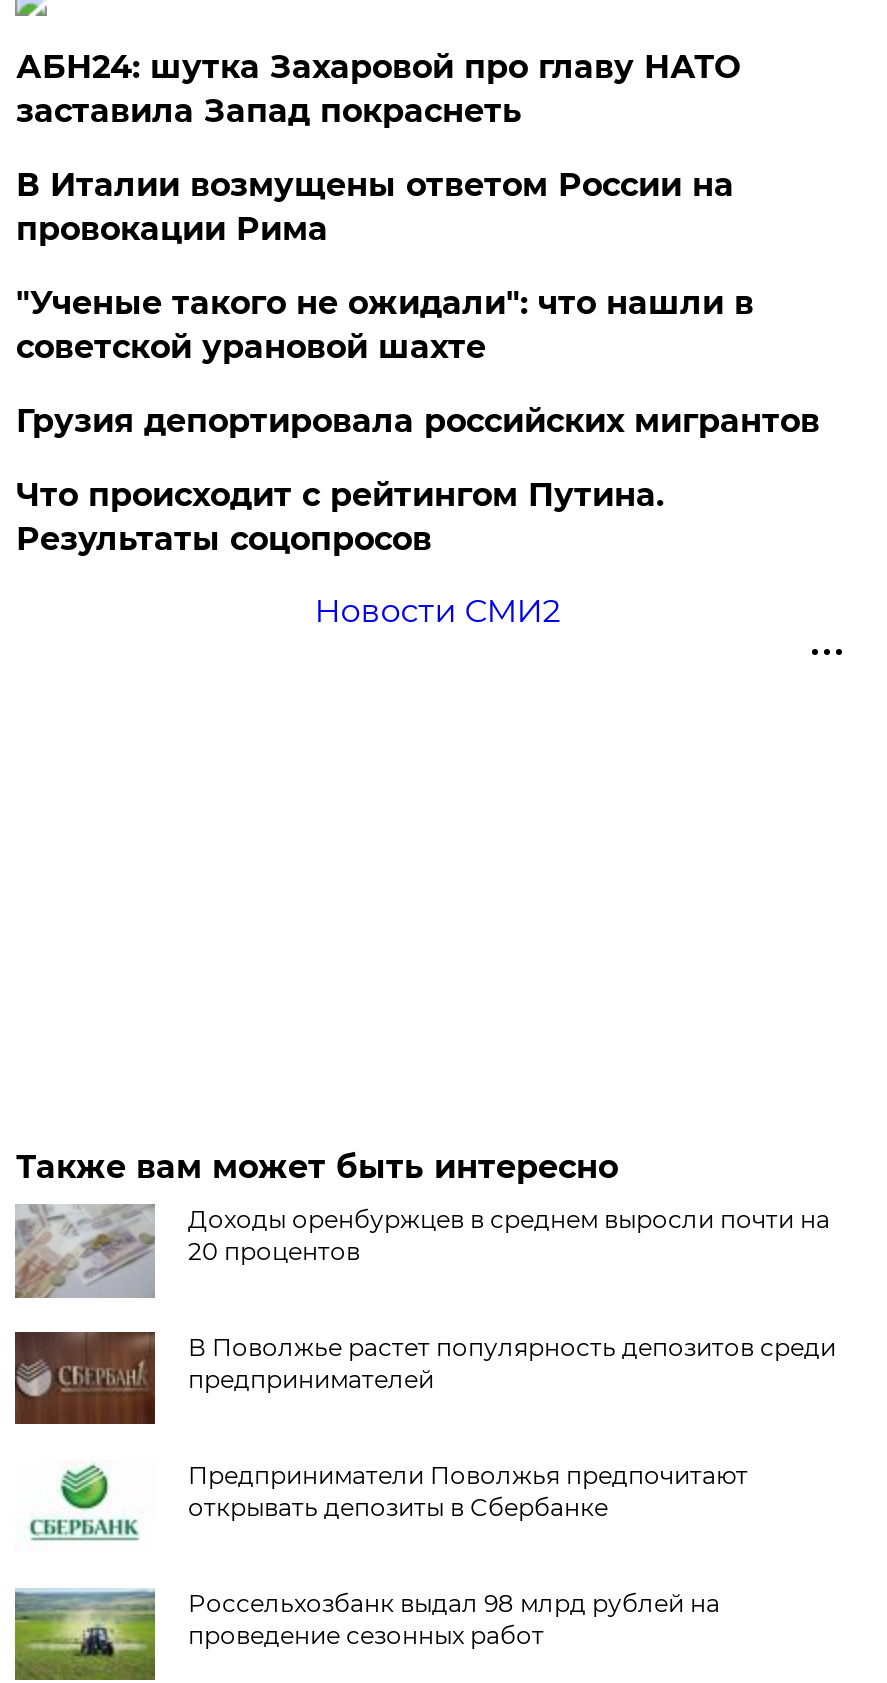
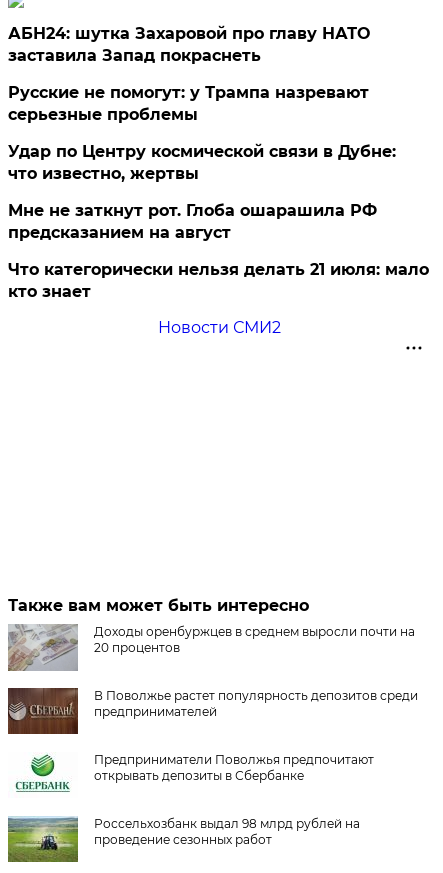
[16,166,734,248] В Италии возмущены ответом России на | провокации Рима -> [8,83,369,124] Русские не помогут: у Трампа назревают | серьезные проблемы
[16,284,754,366] "Ученые такого не ожидали": что нашли в | советской урановой шахте -> [8,142,396,183] Удар по Центру космической связи в Дубне: | что известно, жертвы
[16,402,820,440] Грузия депортировала российских мигрантов -> [8,201,377,242] Мне не заткнут рот. Глоба ошарашила РФ | предсказанием на август
[16,476,664,558] Что происходит с рейтингом Путина. | Результаты соцопросов -> [8,260,429,301] Что категорически нельзя делать 21 июля: мало | кто знает

